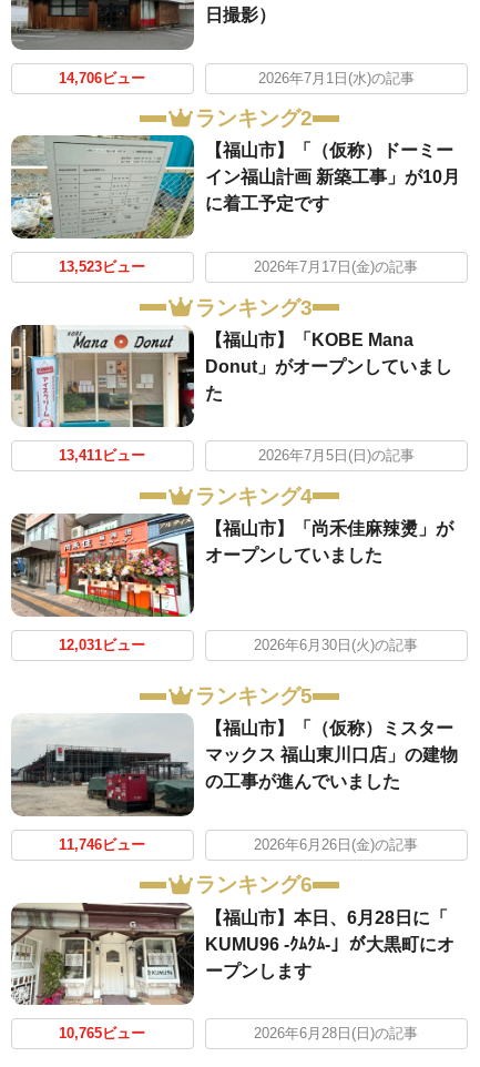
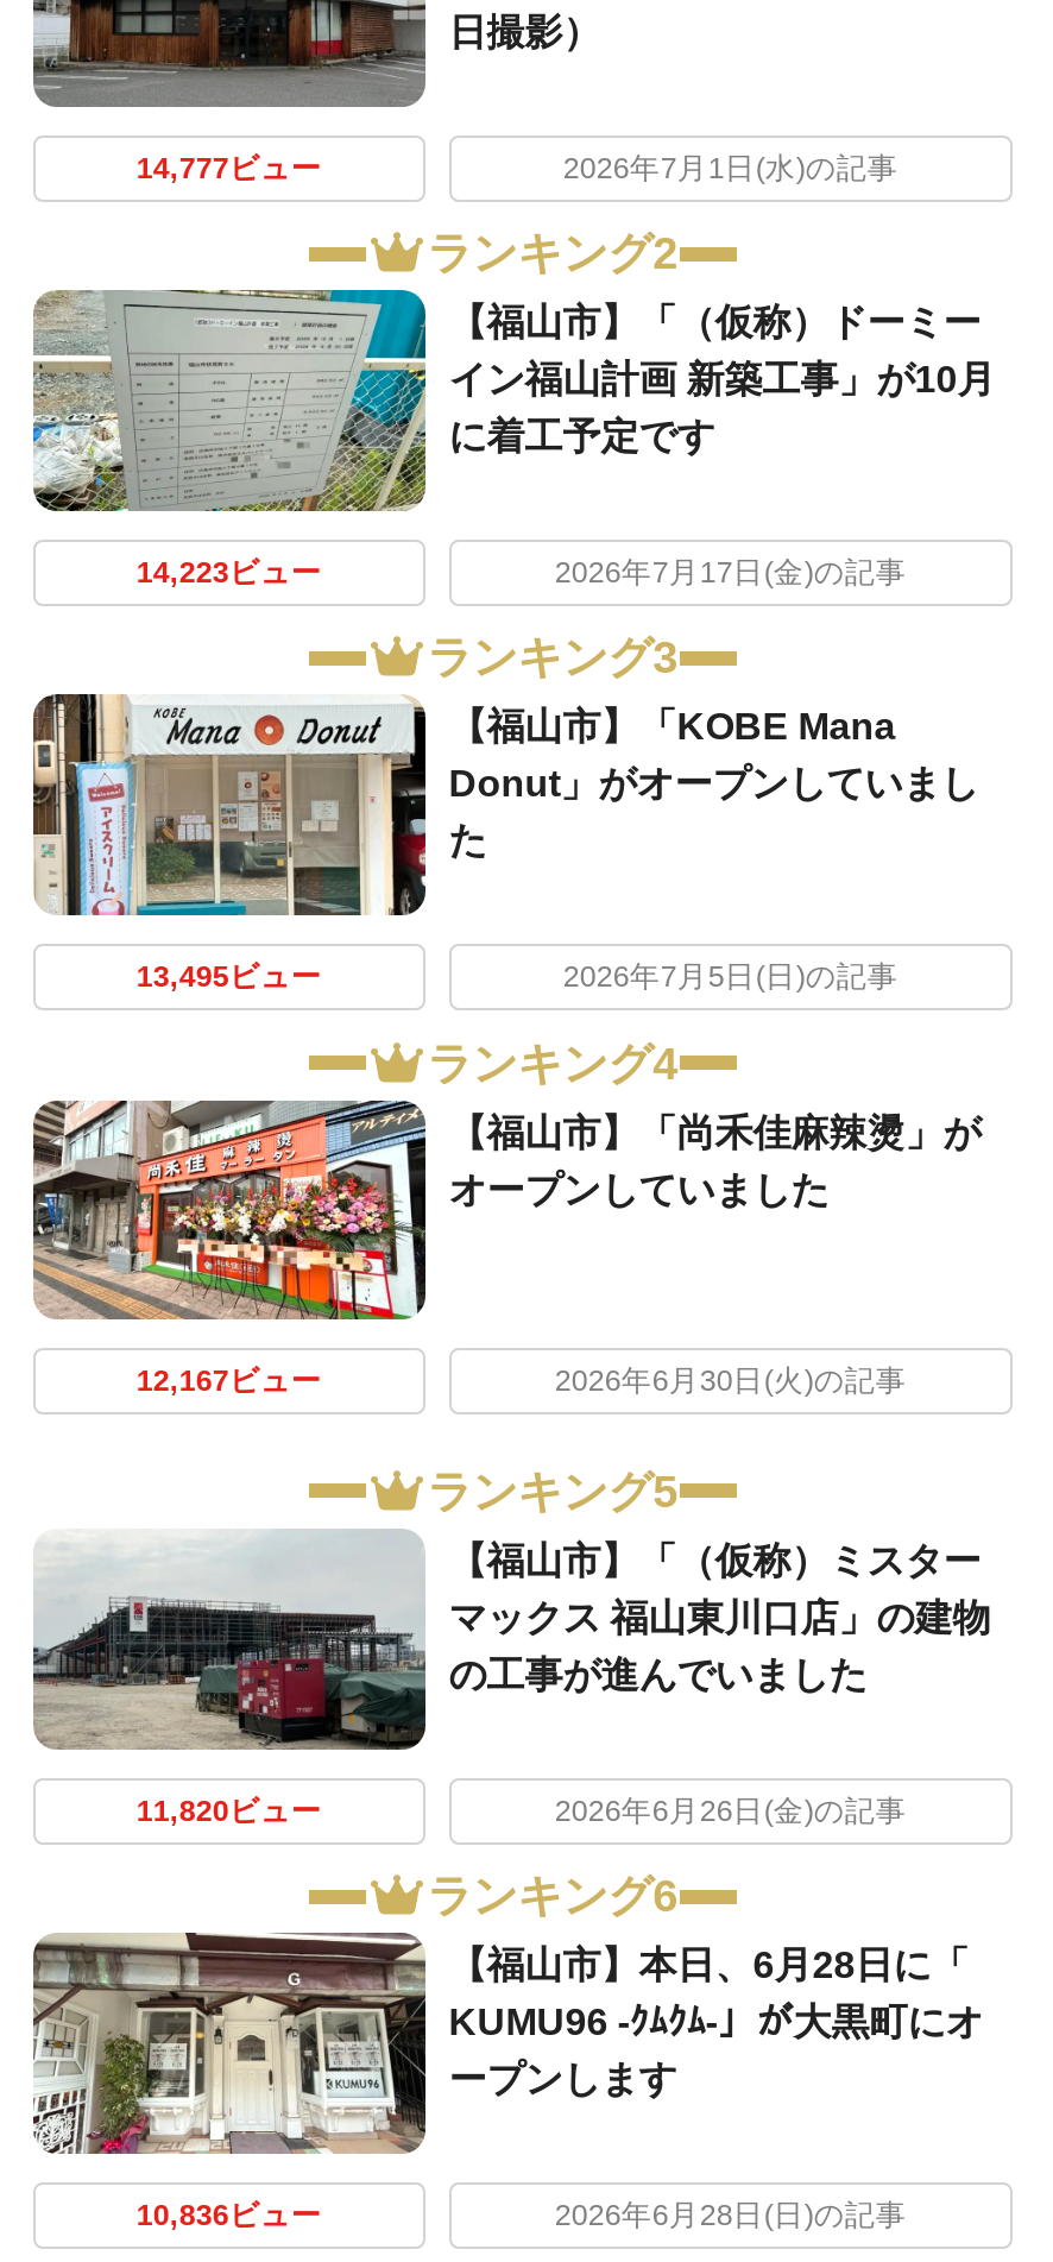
[59,71,146,86] 14,706ビュー -> [136,151,322,185] 14,777ビュー
[59,260,146,275] 13,523ビュー -> [136,556,322,590] 14,223ビュー
[59,448,146,464] 13,411ビュー -> [136,961,322,994] 13,495ビュー
[59,637,146,653] 12,031ビュー -> [136,1366,322,1399] 12,167ビュー
[59,837,146,853] 11,746ビュー -> [136,1795,322,1828] 11,820ビュー
[59,1026,146,1042] 10,765ビュー -> [136,2199,322,2233] 10,836ビュー

